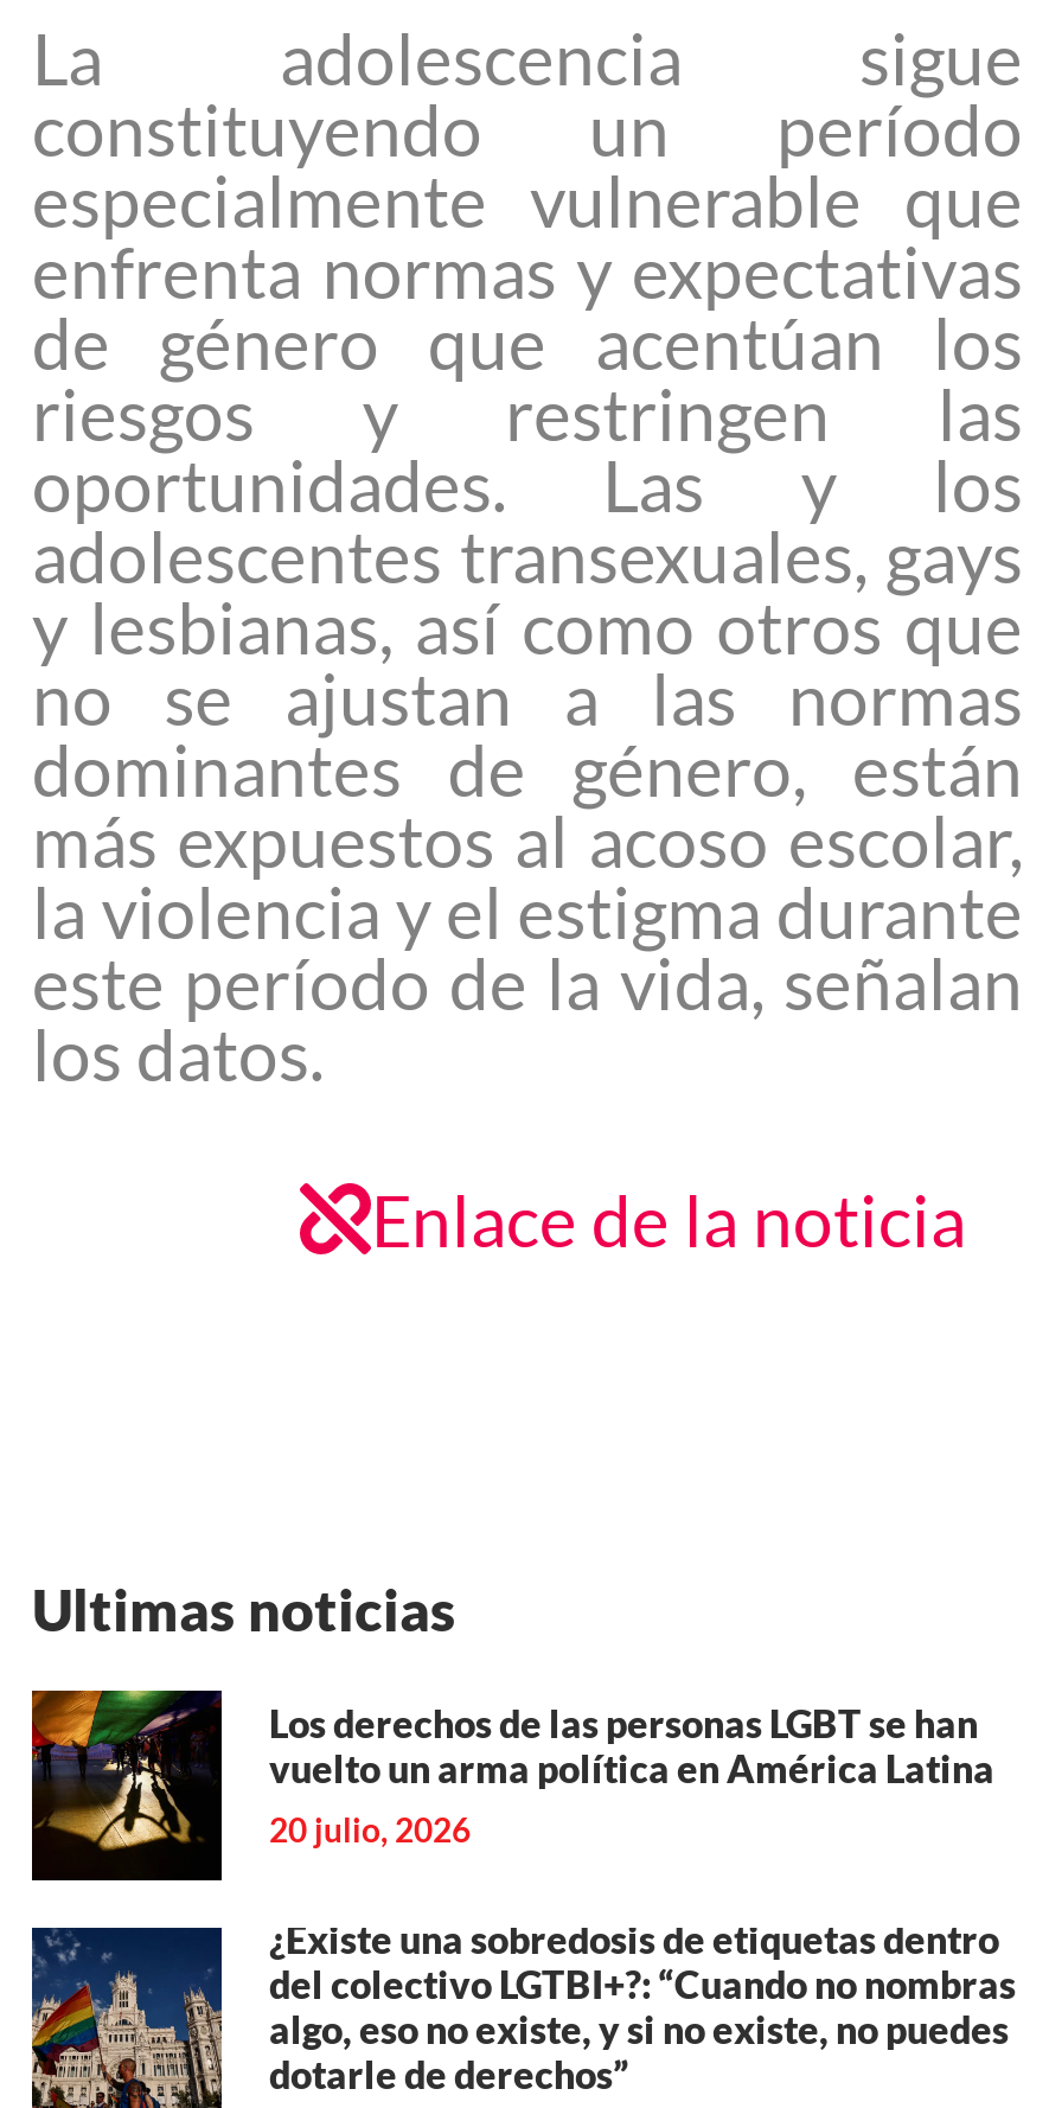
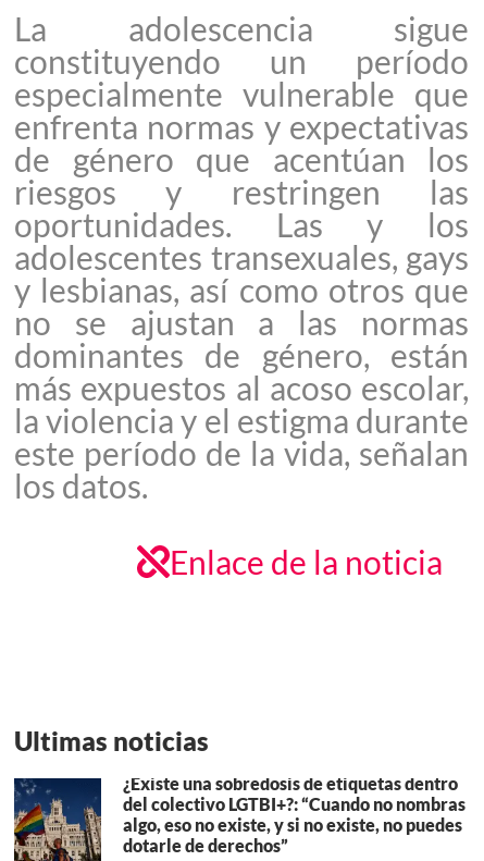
[30,1688,994,1883] [image] | Los derechos de las personas LGBT se han | vuelto un arma política en América Latina | 20 julio, 2026 -> none

